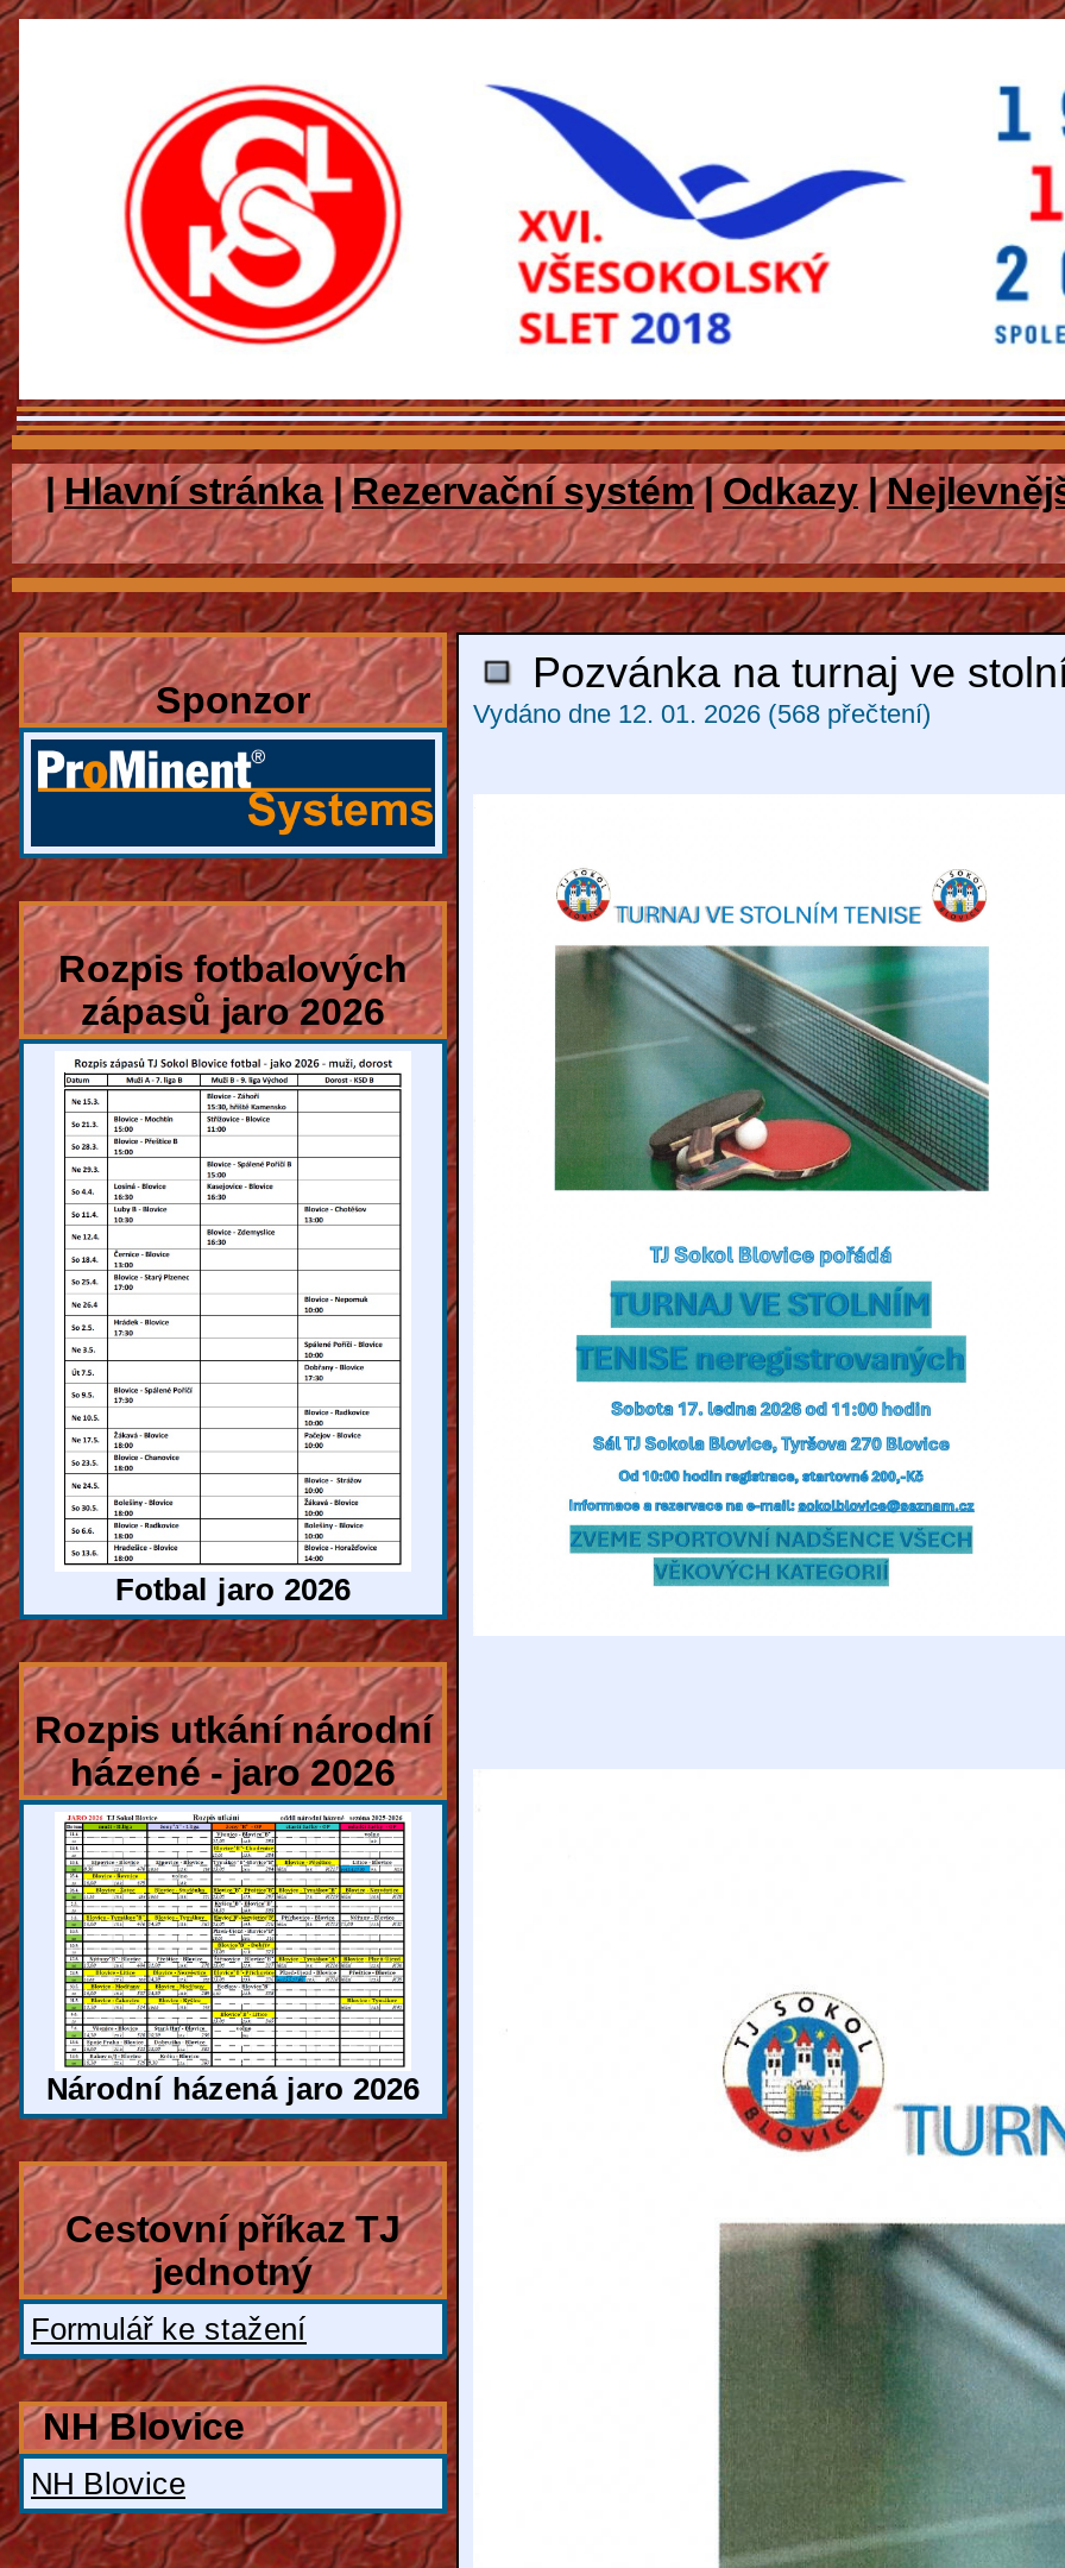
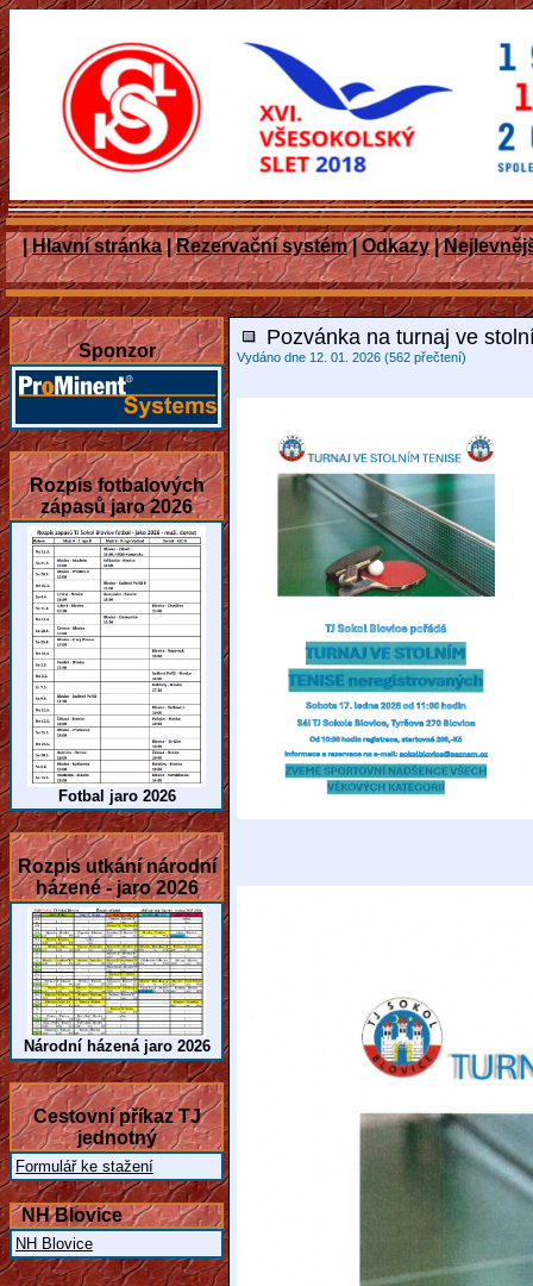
[473,699,932,728] Vydáno dne 12. 01. 2026 (568 přečtení) -> [237,350,466,364] Vydáno dne 12. 01. 2026 (562 přečtení)

